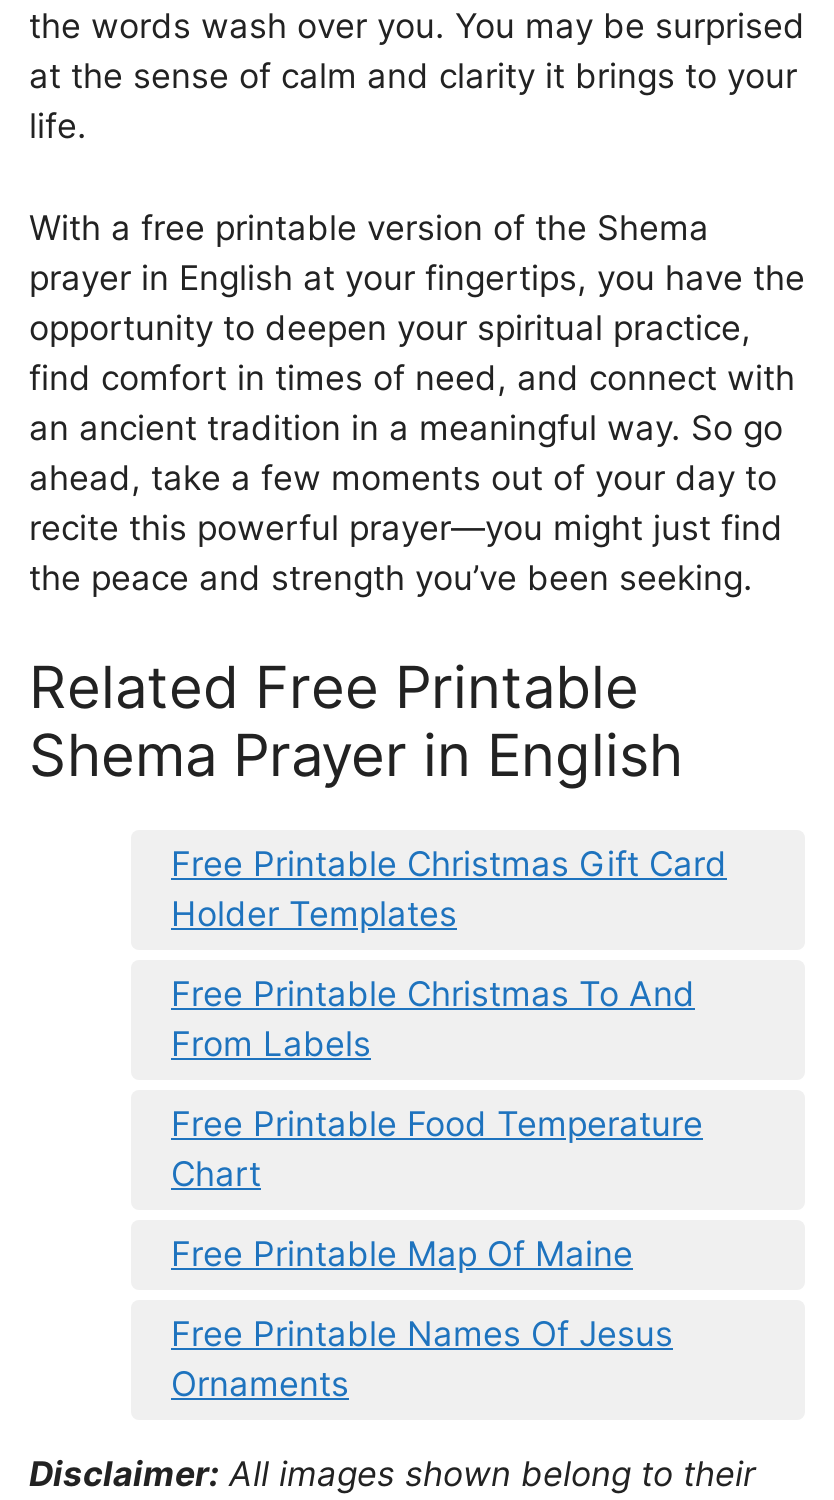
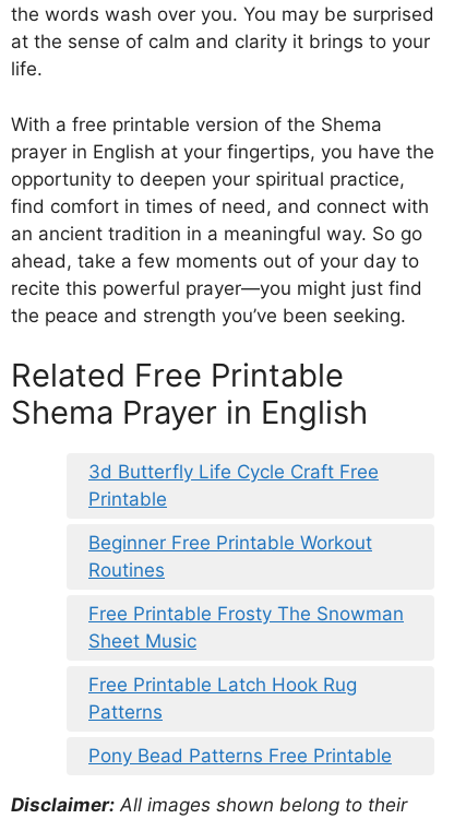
[171,844,727,934] Free Printable Christmas Gift Card | Holder Templates -> [88,461,379,510] 3d Butterfly Life Cycle Craft Free | Printable
[171,974,695,1064] Free Printable Christmas To And | From Labels -> [88,532,372,581] Beginner Free Printable Workout | Routines
[171,1104,703,1194] Free Printable Food Temperature | Chart -> [88,603,404,652] Free Printable Frosty The Snowman | Sheet Music
[171,1234,633,1274] Free Printable Map Of Maine -> [88,674,357,723] Free Printable Latch Hook Rug | Patterns
[171,1314,673,1404] Free Printable Names Of Jesus | Ornaments -> [88,745,392,767] Pony Bead Patterns Free Printable

